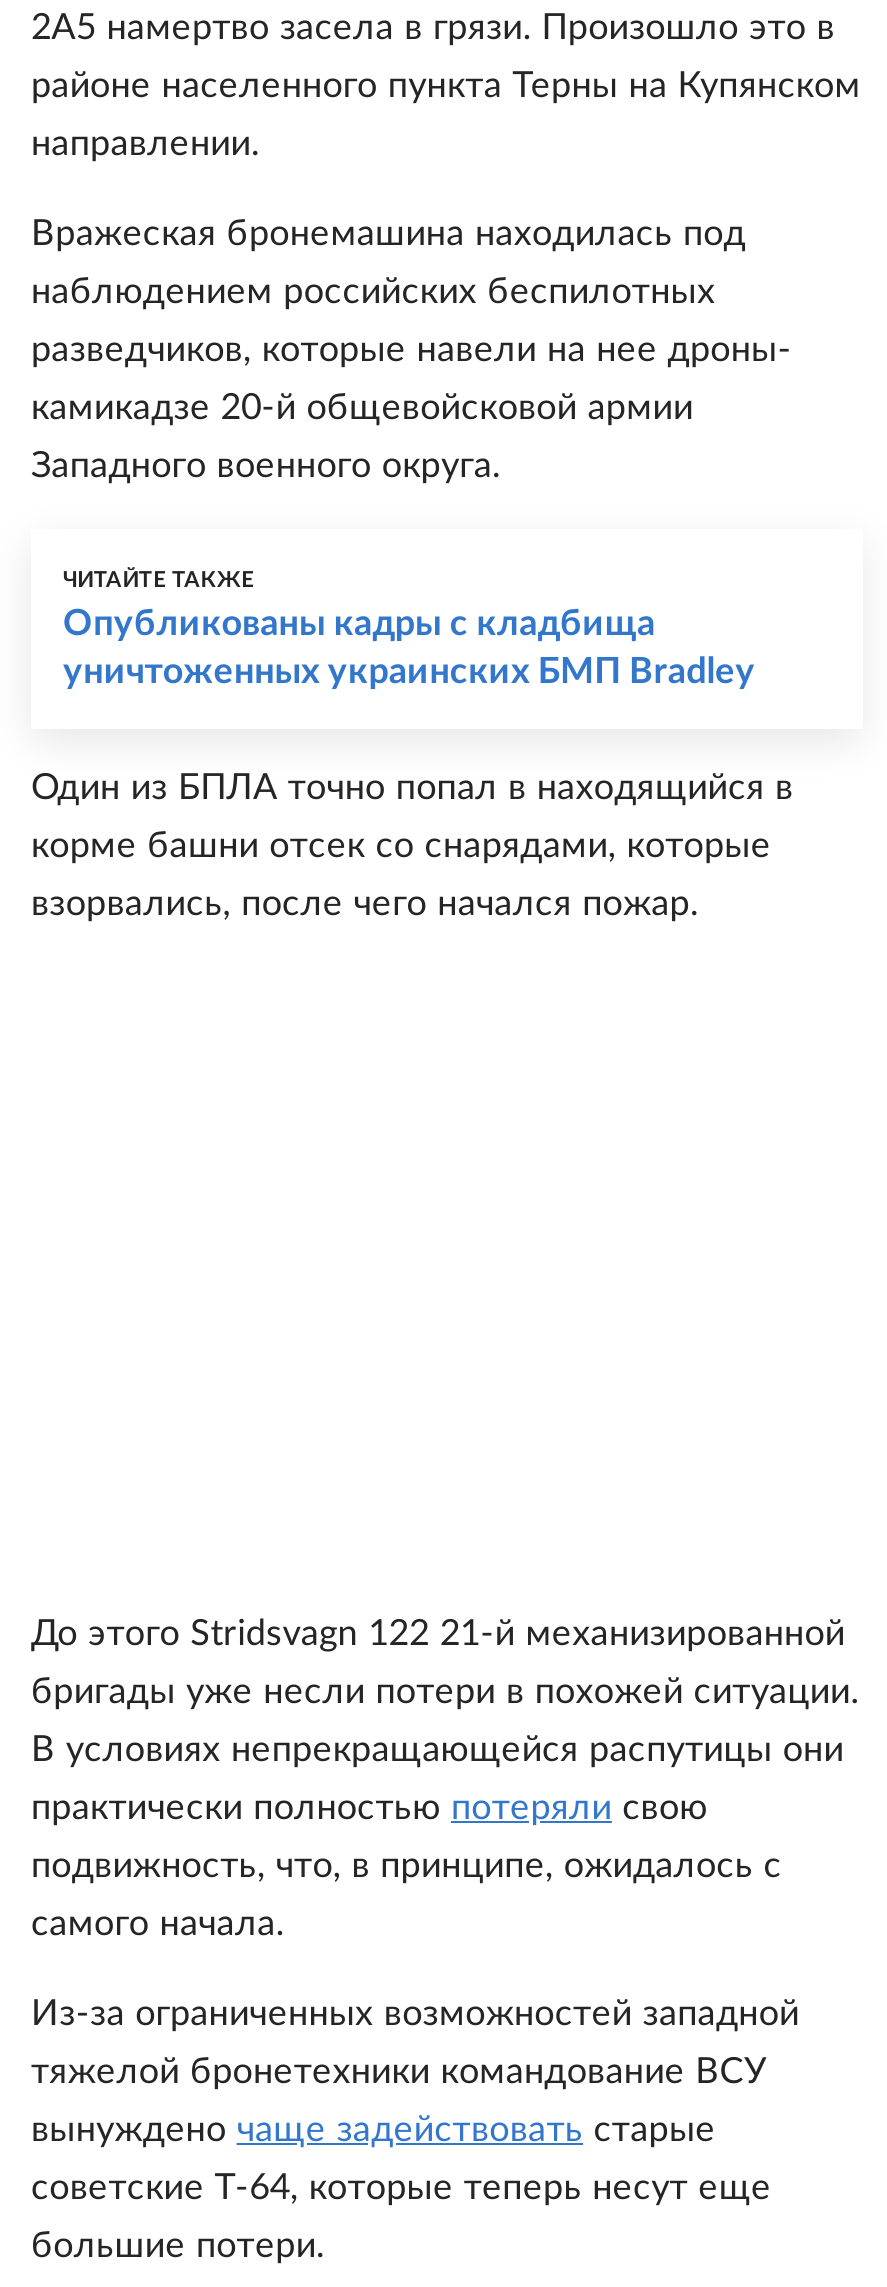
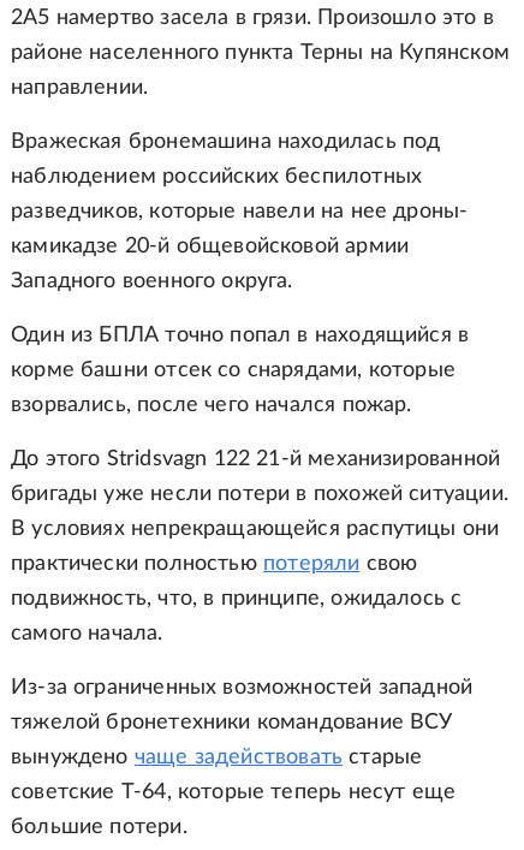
[63,569,756,691] ЧИТАЙТЕ ТАКЖЕ | Опубликованы кадры с кладбища | уничтоженных украинских БМП Bradley -> none

